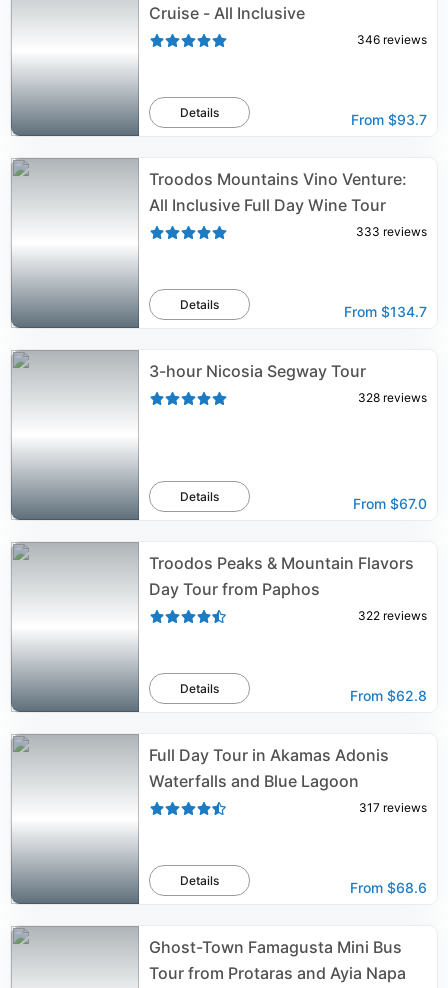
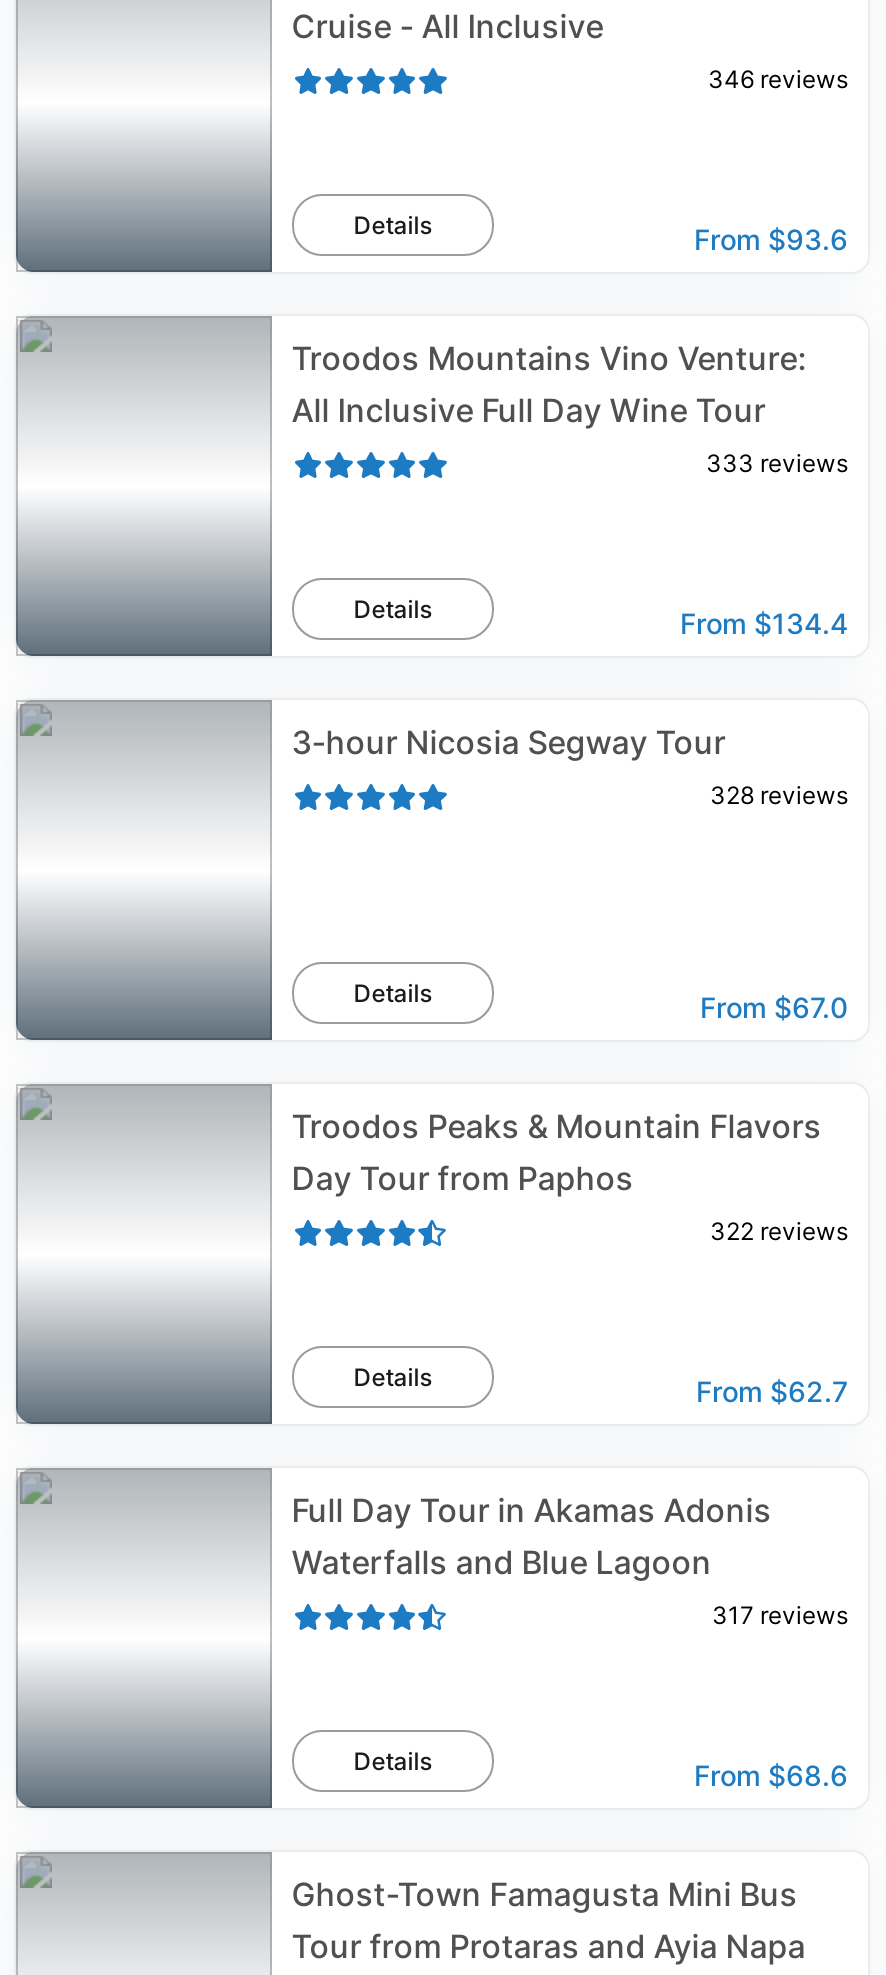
[351,111,427,128] From $93.7 -> [694,222,848,256] From $93.6
[344,303,427,320] From $134.7 -> [680,606,848,640] From $134.4
[350,687,427,704] From $62.8 -> [696,1374,848,1408] From $62.7

